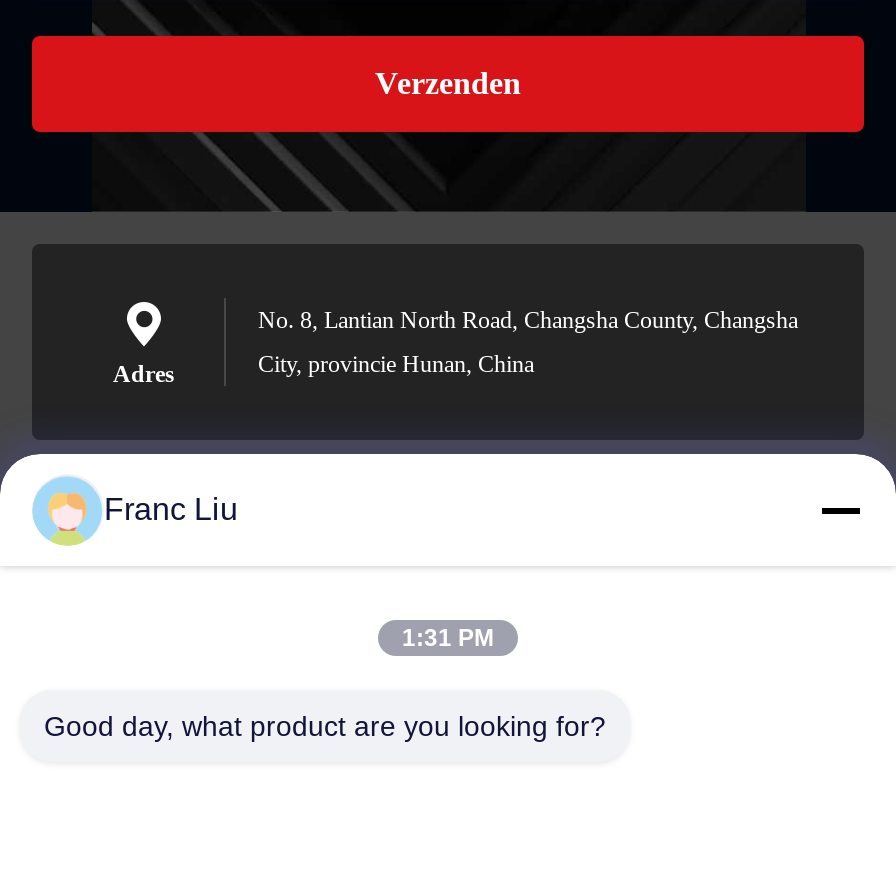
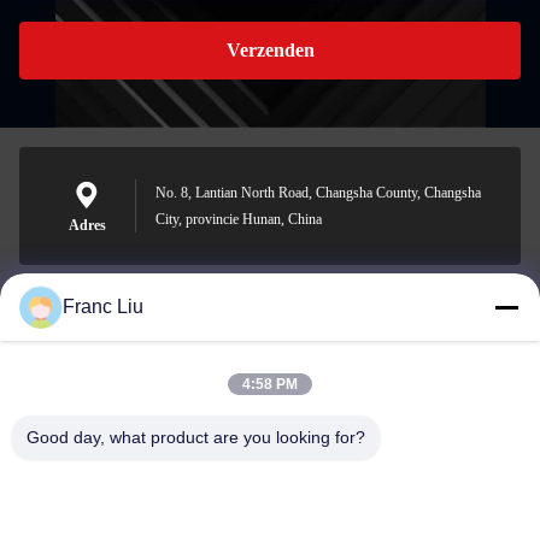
[402,624,494,652] 1:31 PM -> [242,376,298,393] 4:58 PM

